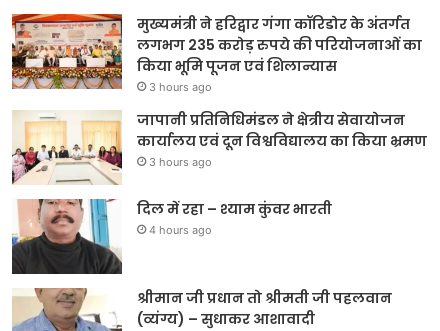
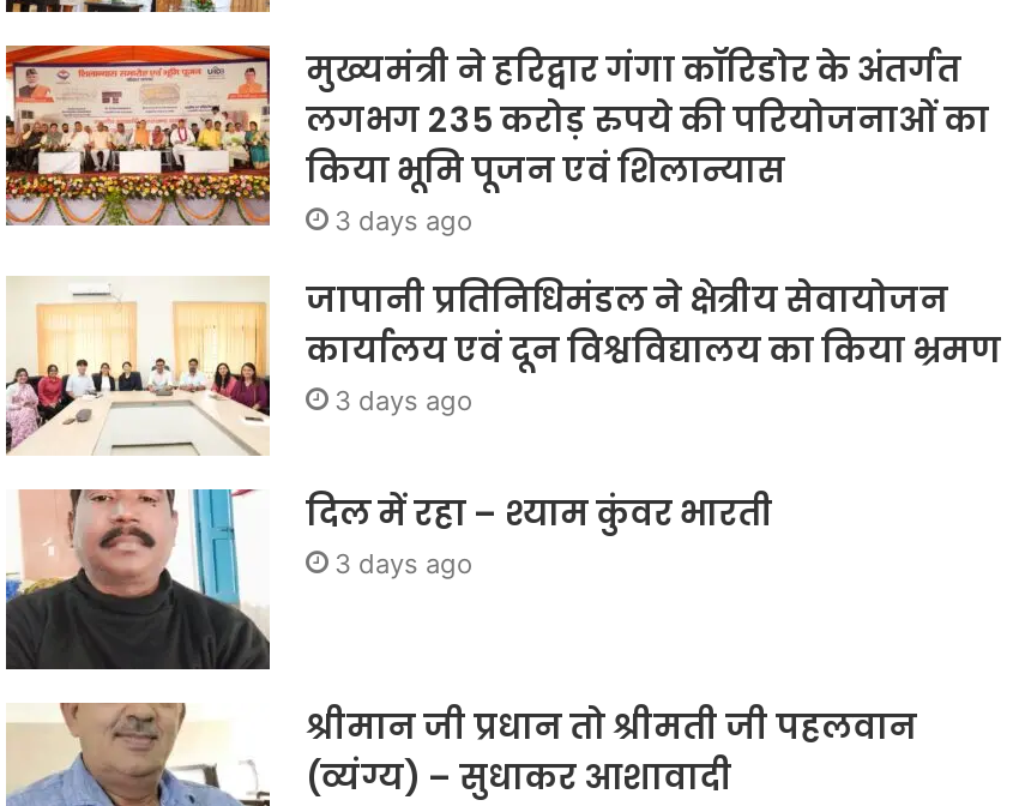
[149,80,212,94] 3 hours ago -> [334,204,474,238] 3 days ago
[149,155,212,169] 3 hours ago -> [334,384,474,418] 3 days ago
[149,223,212,237] 4 hours ago -> [334,547,474,581] 3 days ago

